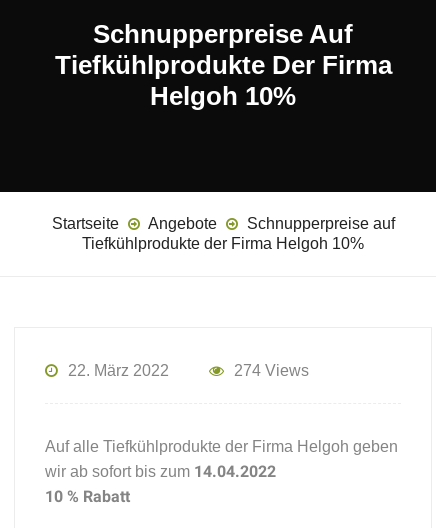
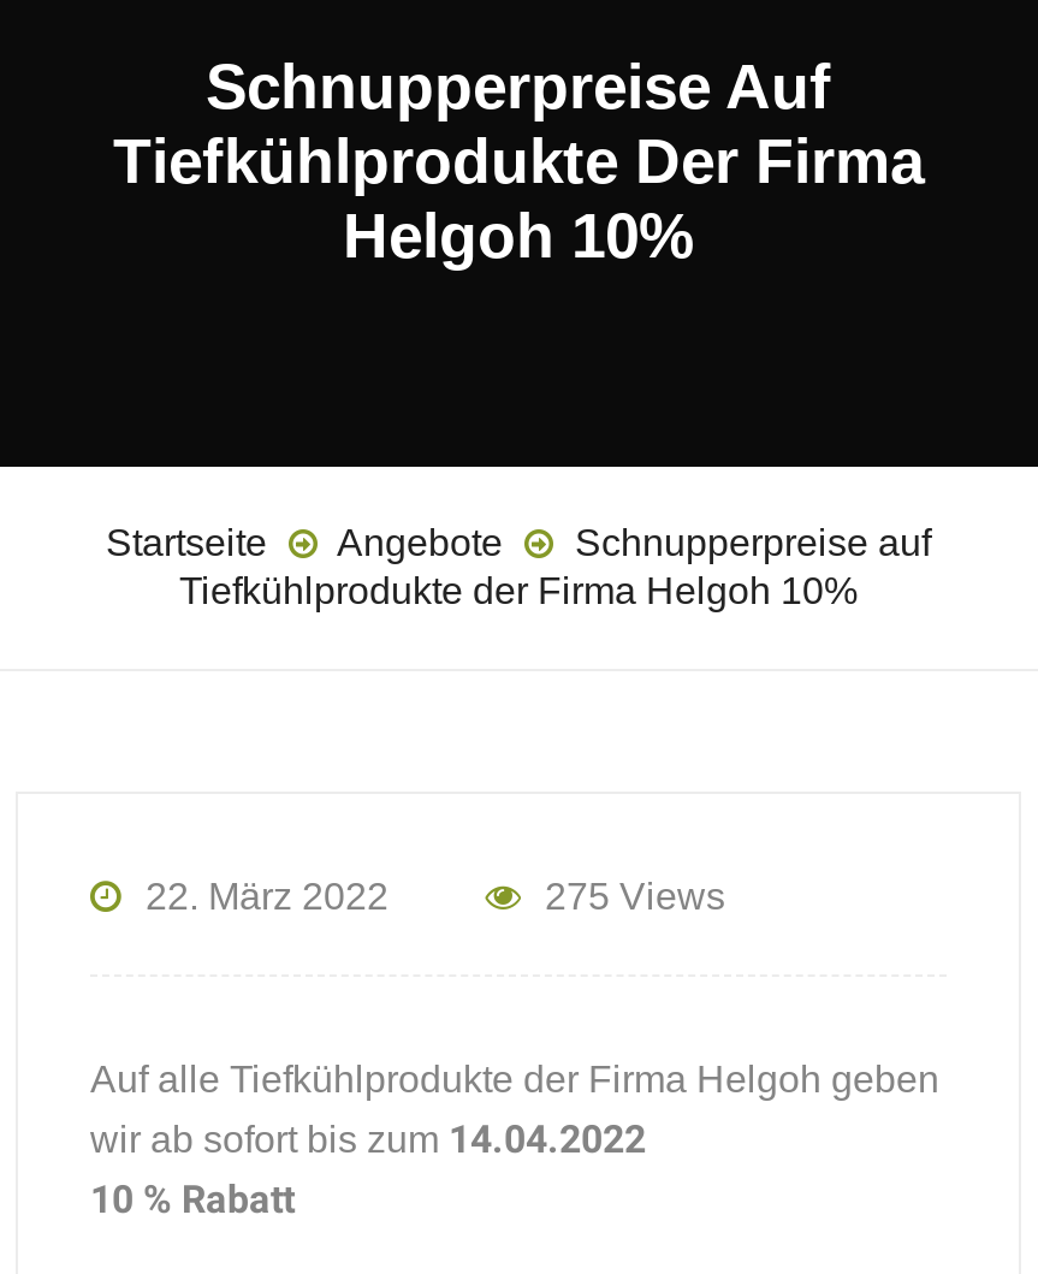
[234,362,309,379] 274 Views -> [545,877,725,917] 275 Views

